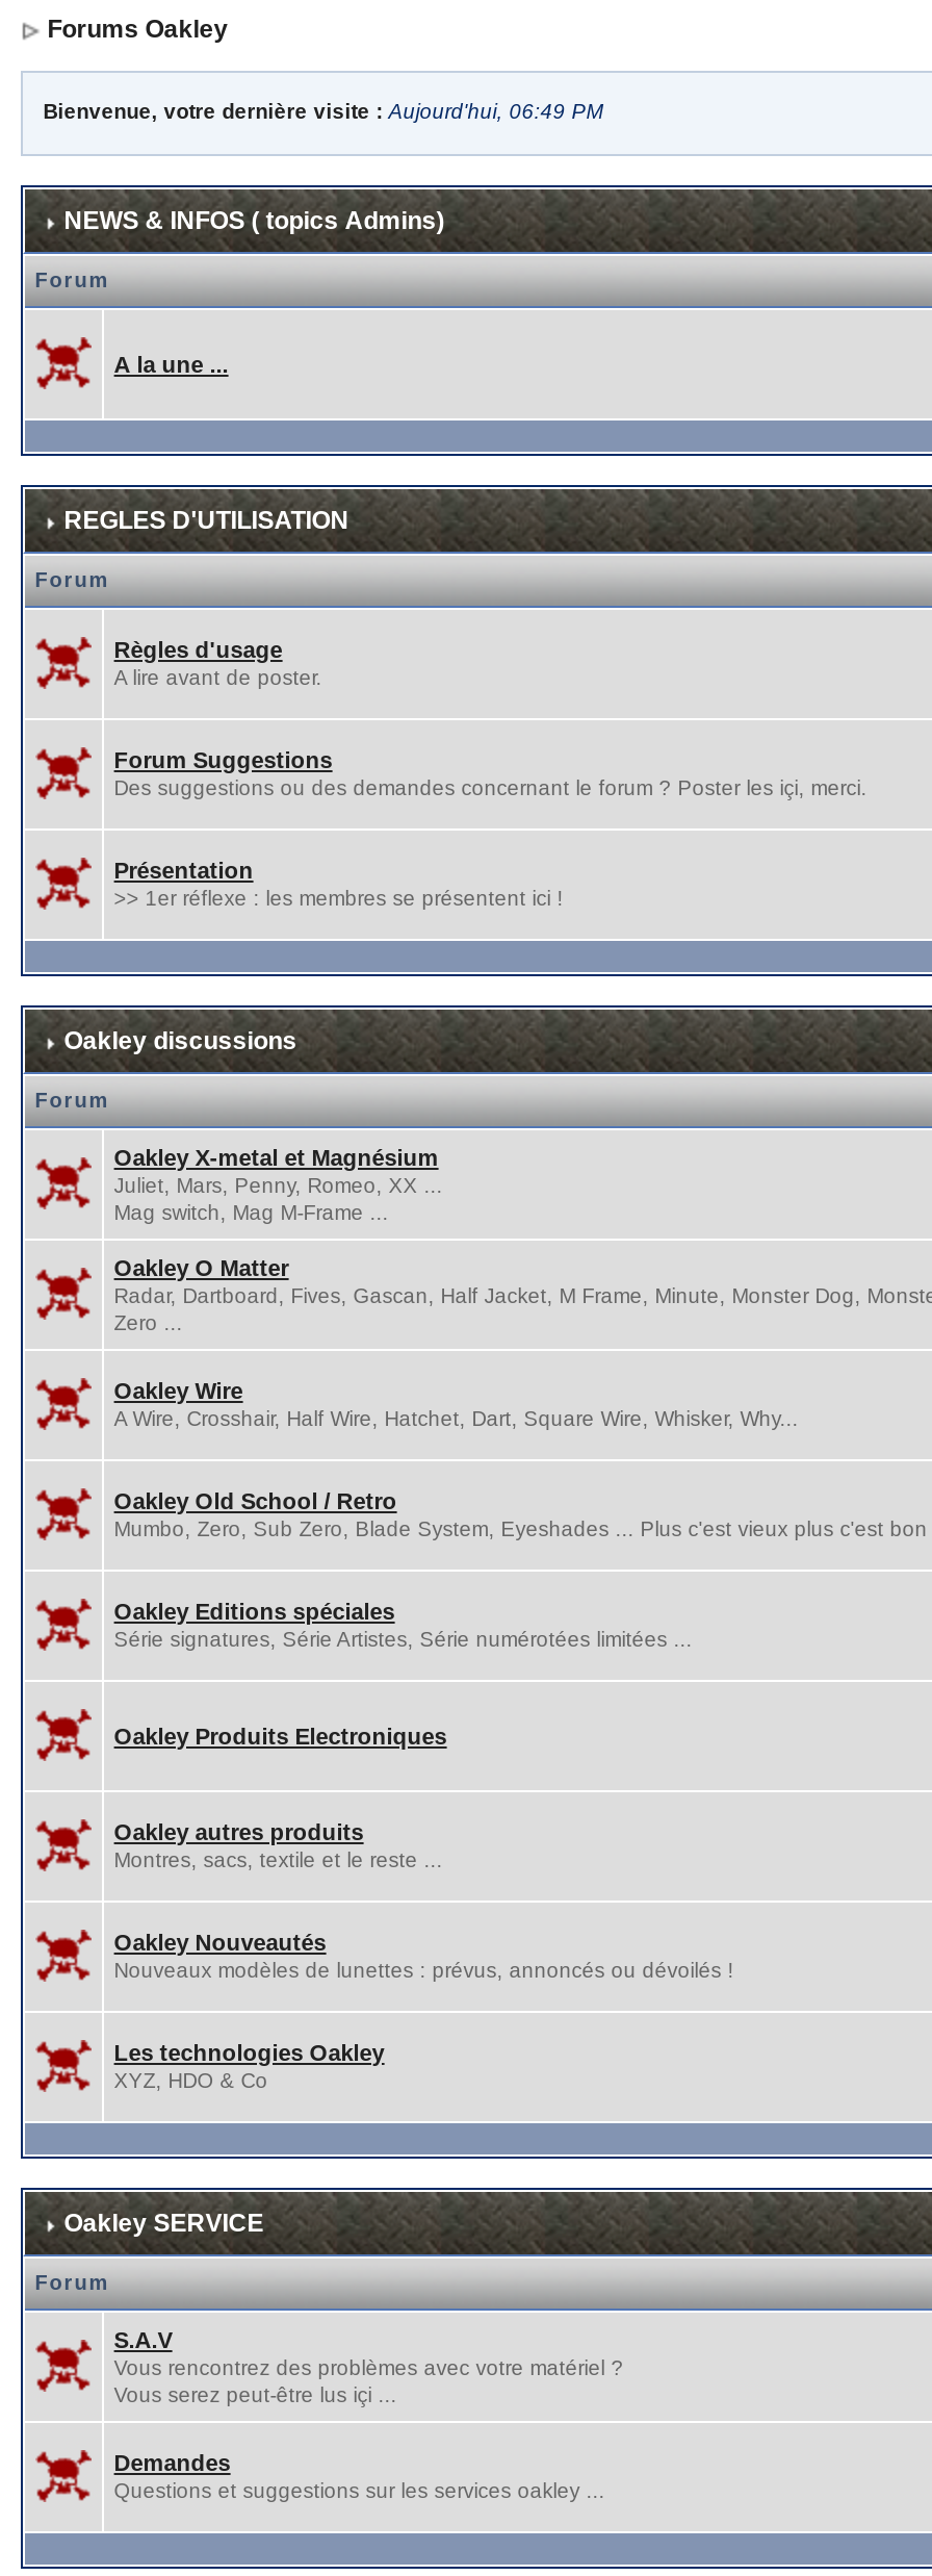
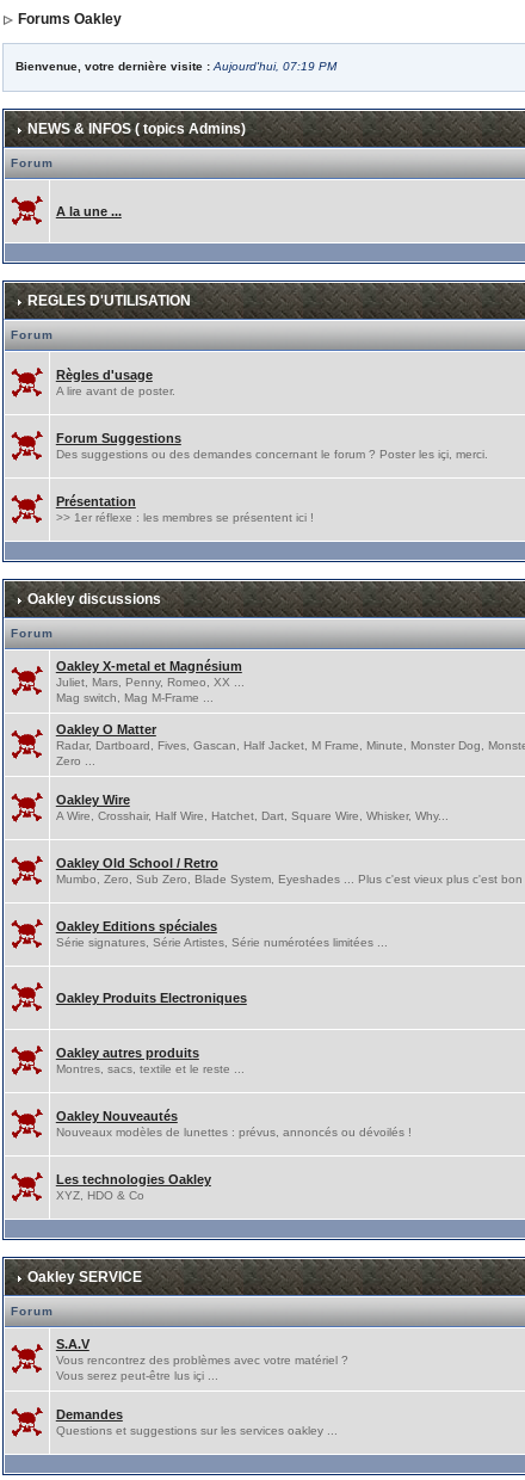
[43,100,603,123] Bienvenue, votre dernière visite : Aujourd'hui, 06:49 PM -> [15,60,336,73] Bienvenue, votre dernière visite : Aujourd'hui, 07:19 PM

